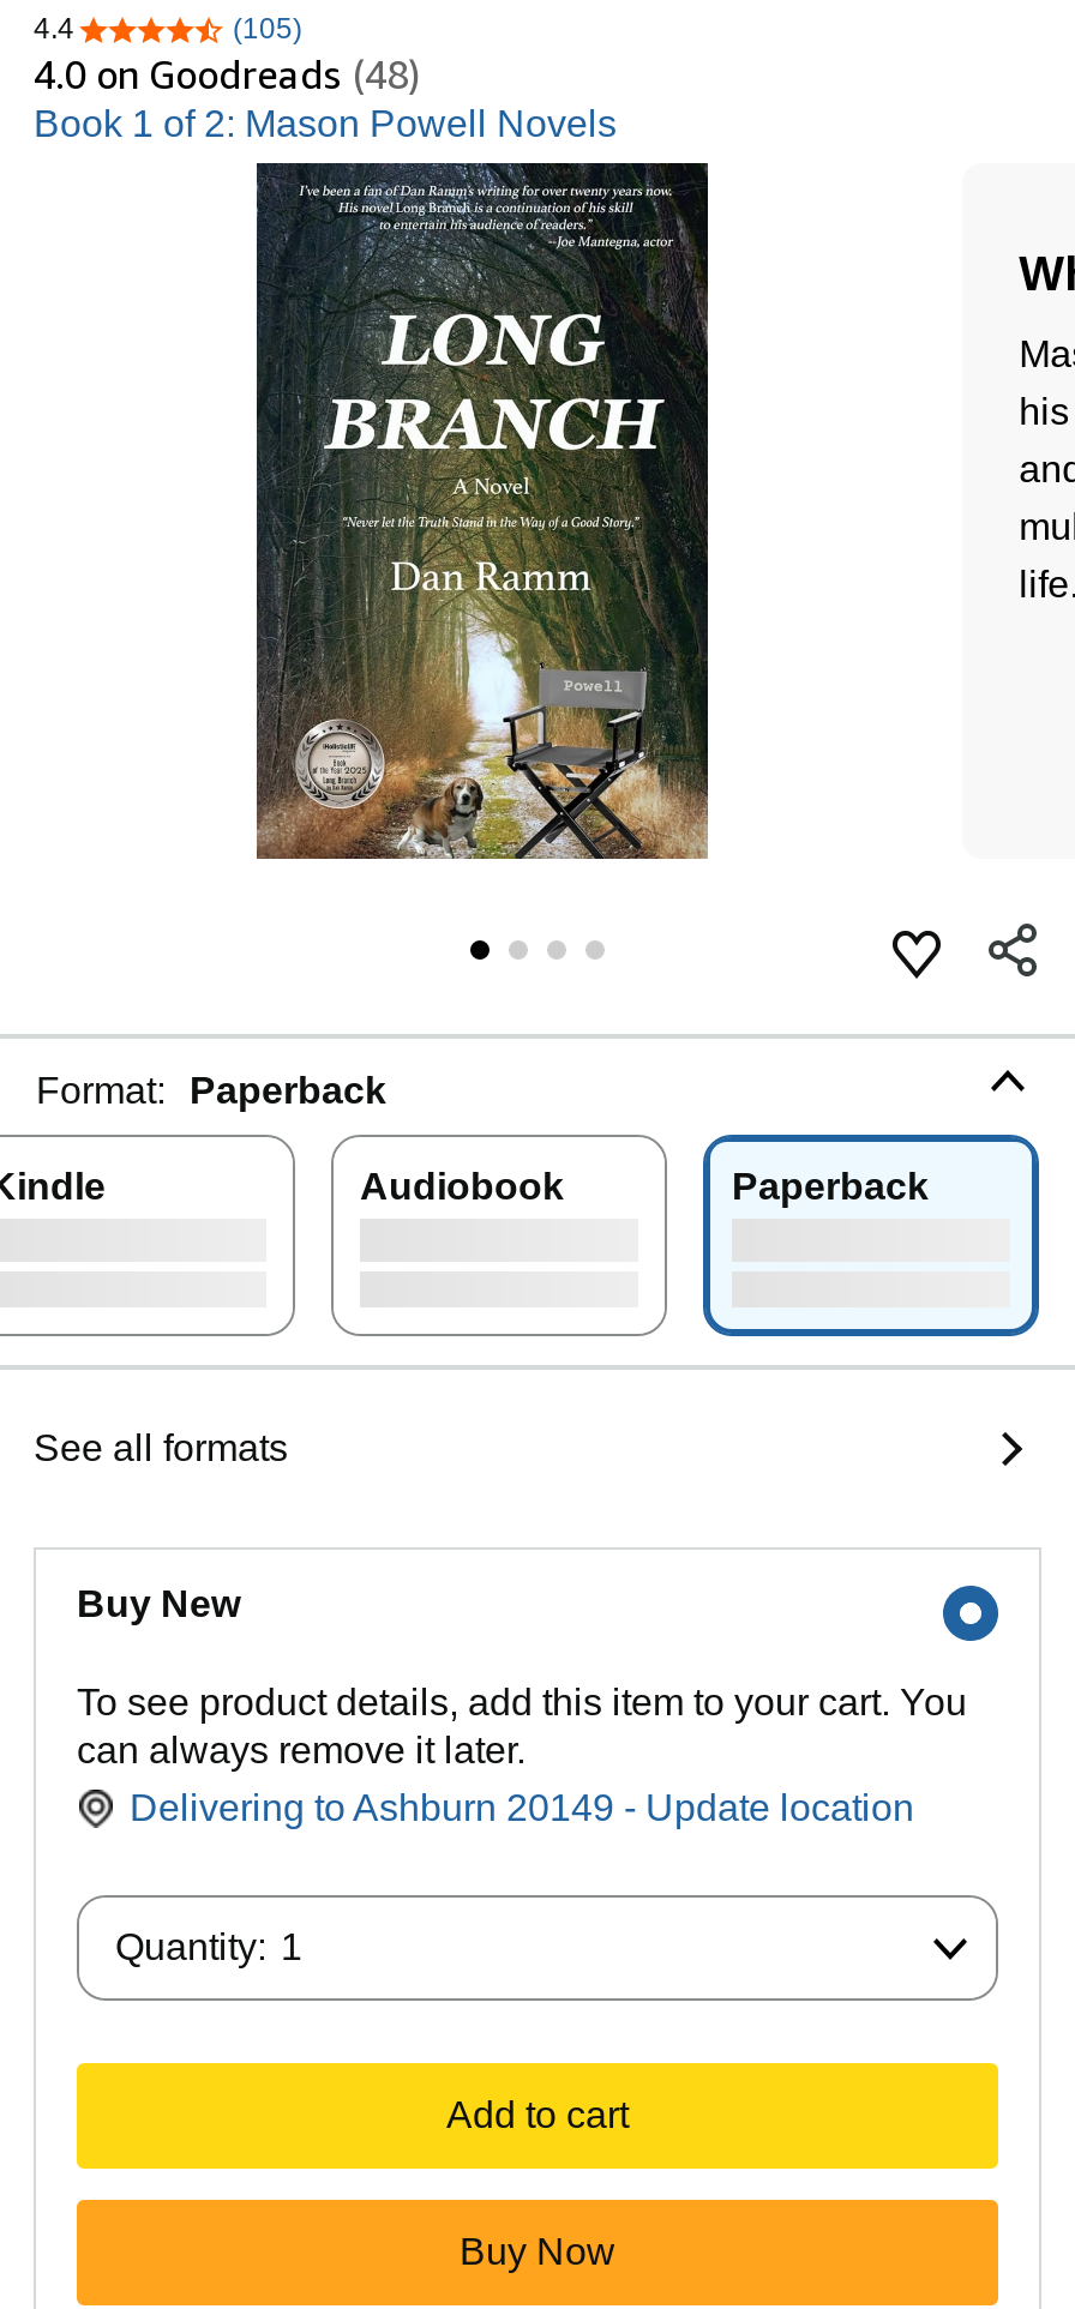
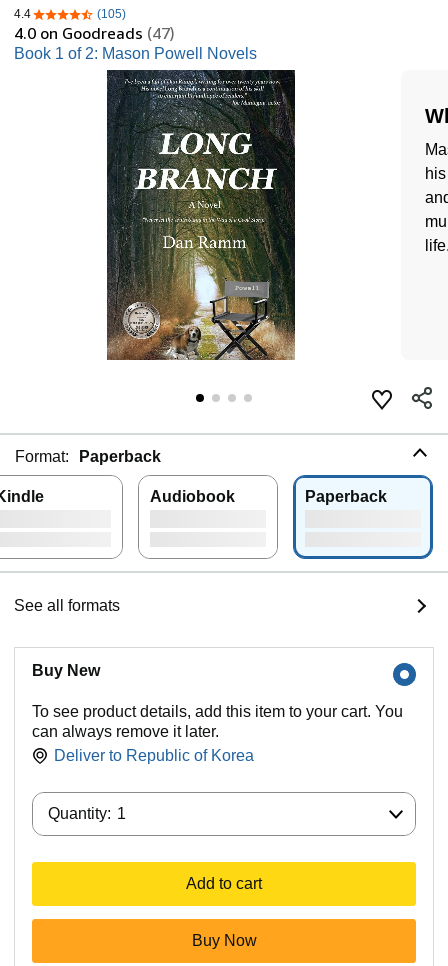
[34,50,420,98] 4.0 on Goodreads (48) -> [14,23,175,43] 4.0 on Goodreads (47)
[130,1787,914,1828] Delivering to Ashburn 20149 - Update location -> [54,747,254,764] Deliver to Republic of Korea

